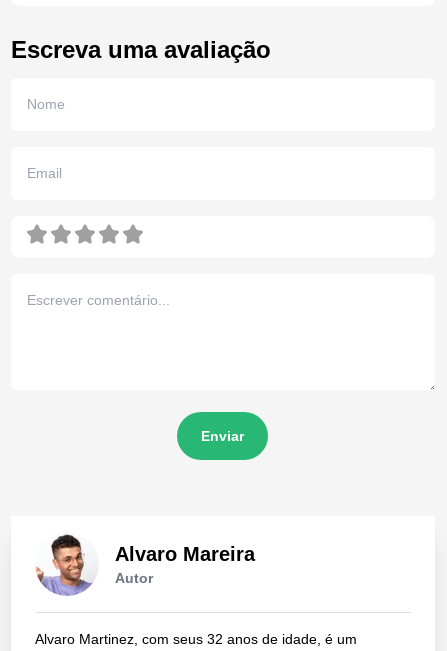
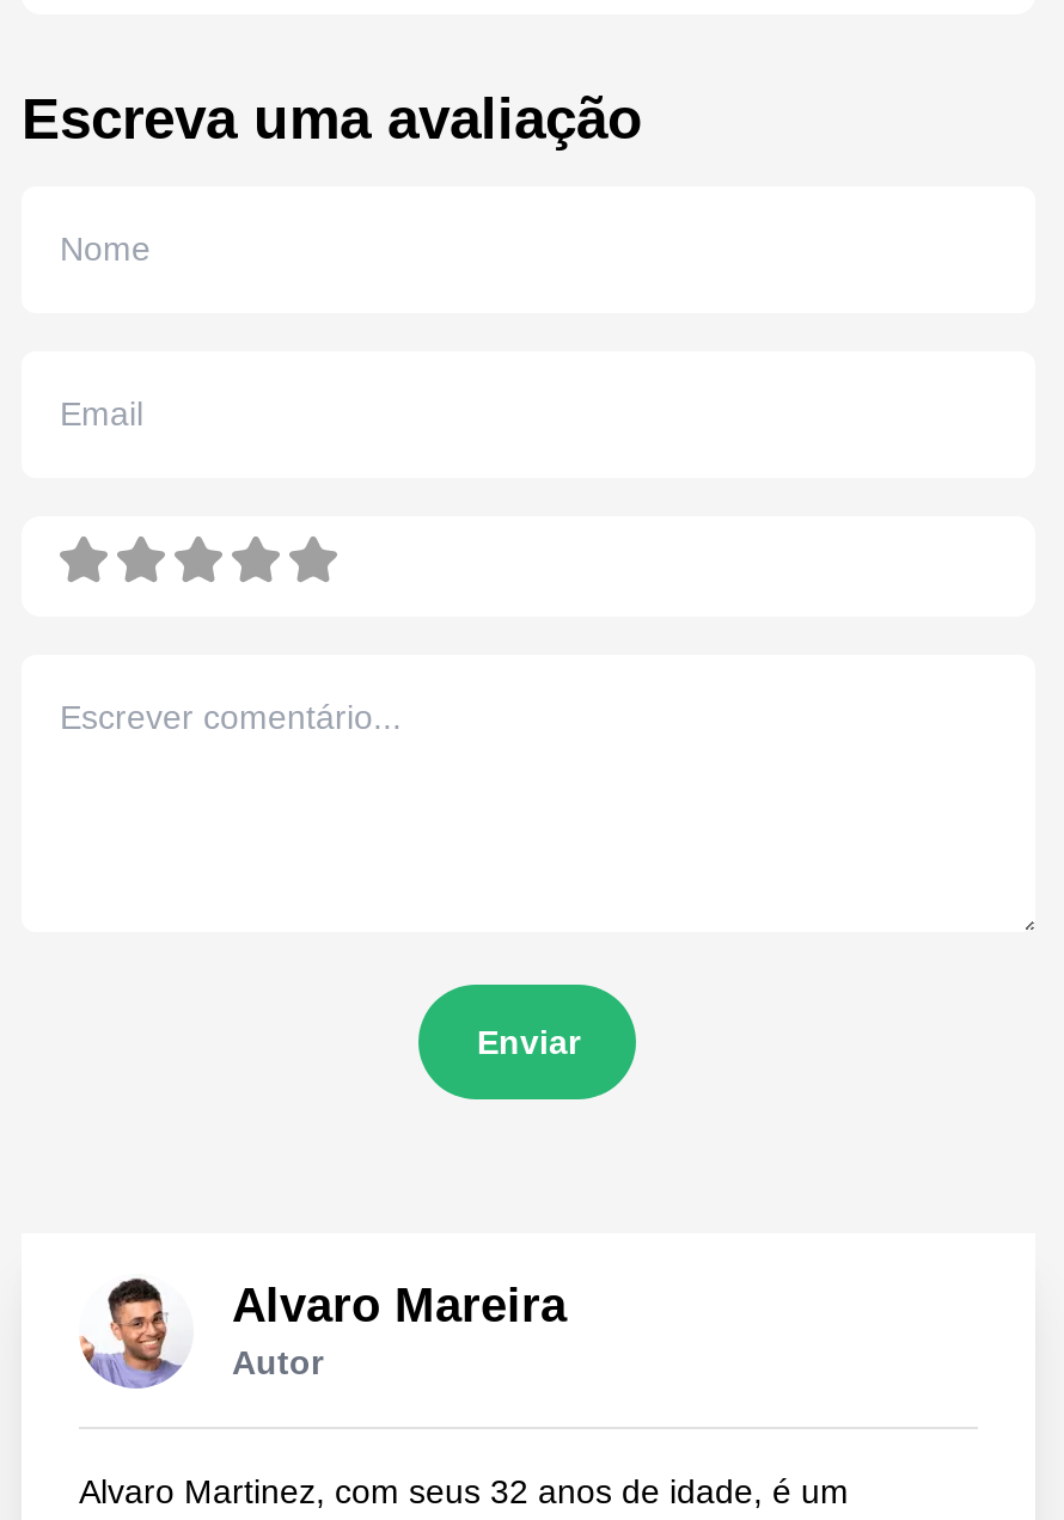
[39,533,85,596] [image] -> [88,1276,198,1386] [image]

